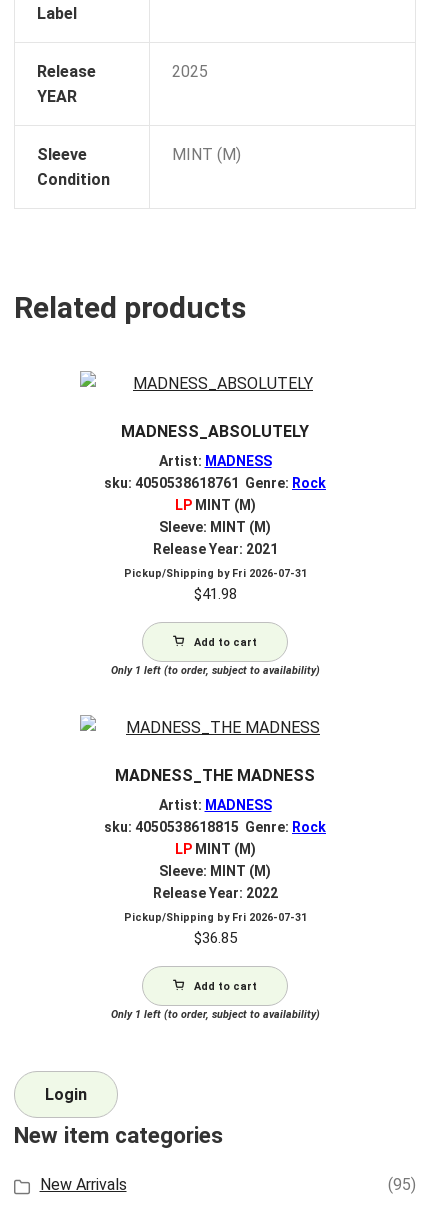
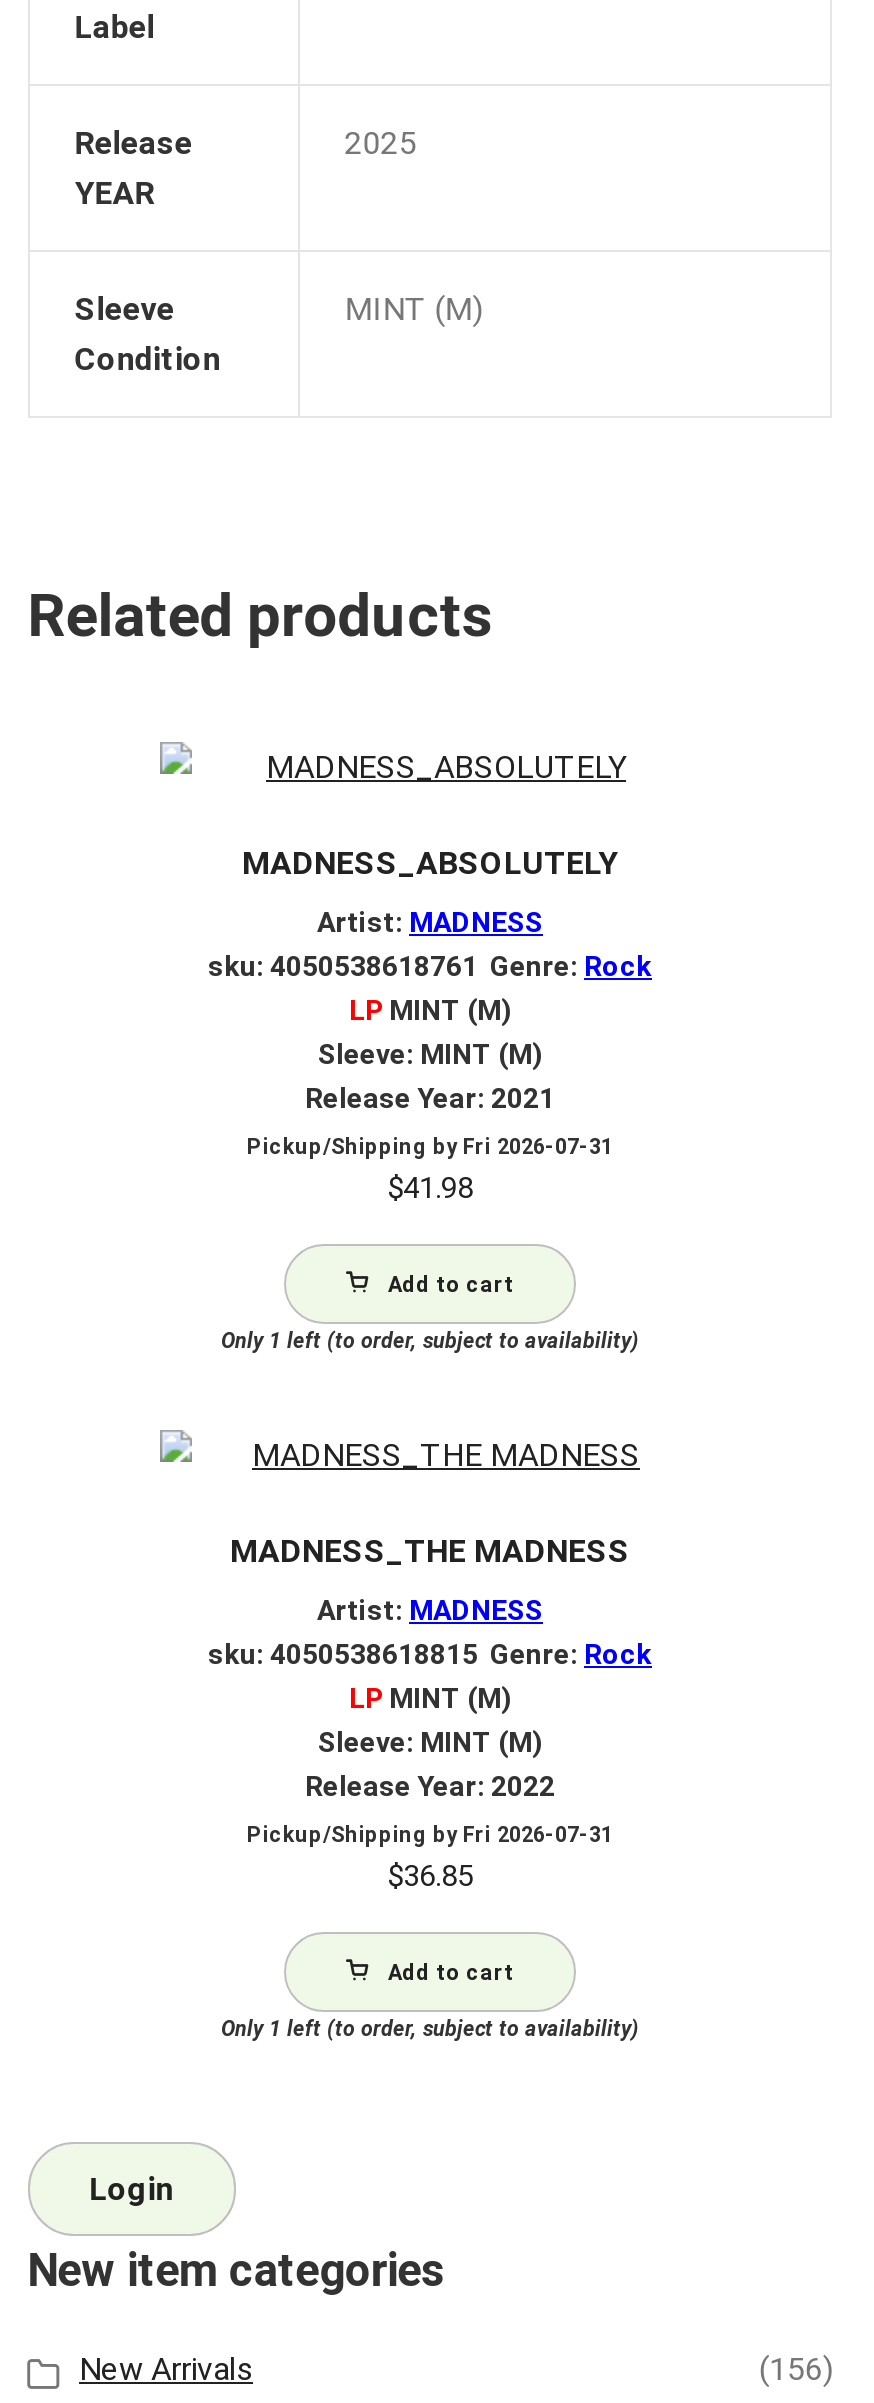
[388,1175,416,1194] (95) -> [759,2350,833,2388] (156)

